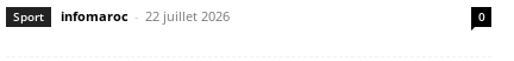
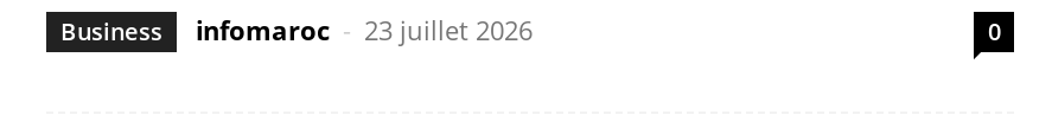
[13,8,230,25] Sport | infomaroc - 22 juillet 2026 -> [60,13,533,48] Business | infomaroc - 23 juillet 2026

